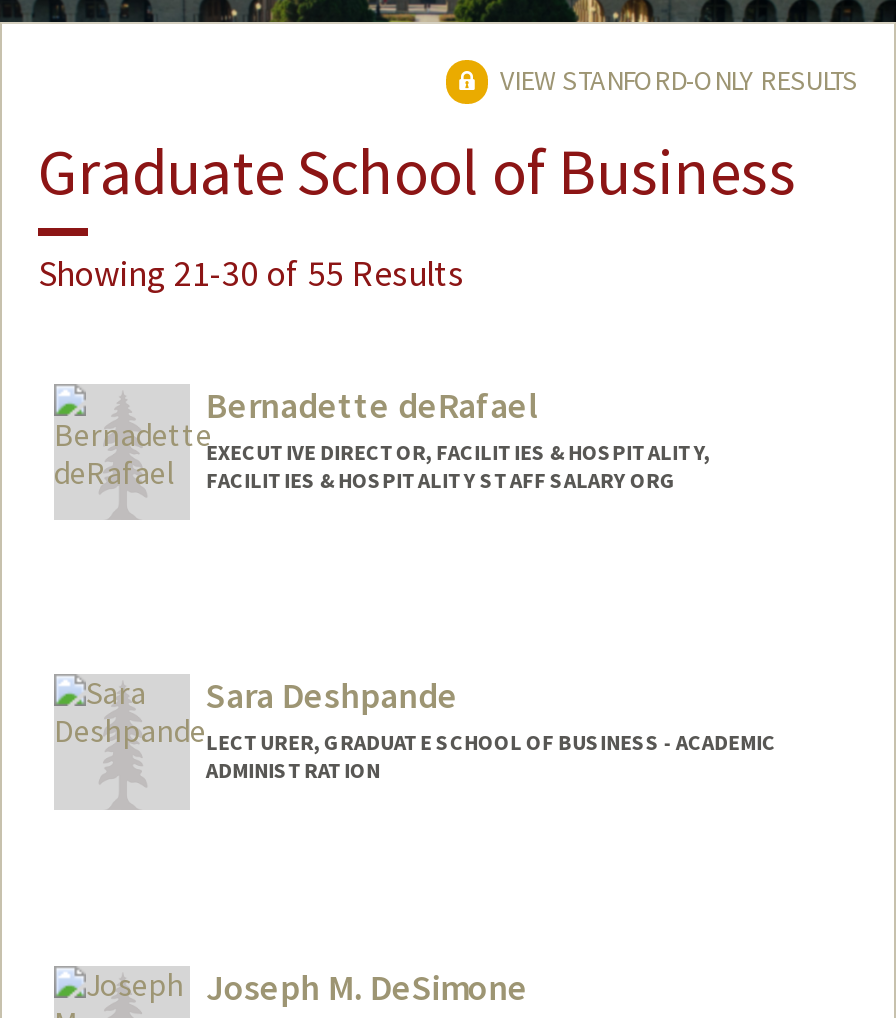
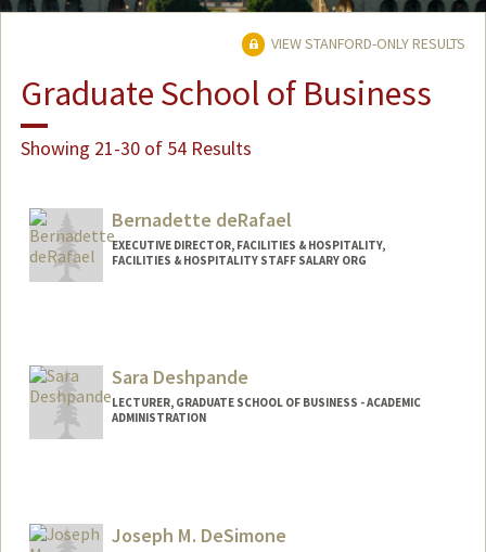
[38,249,464,295] Showing 21-30 of 55 Results -> [21,135,252,160] Showing 21-30 of 54 Results

